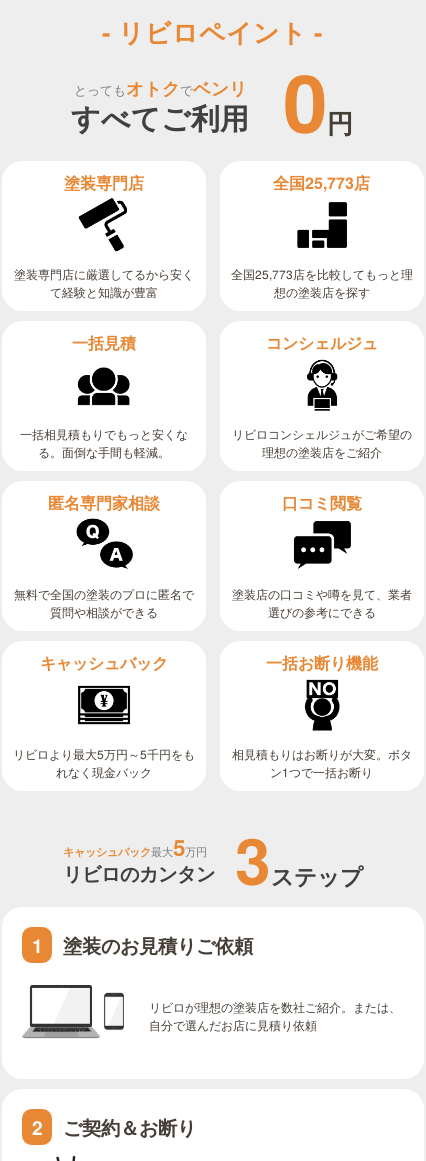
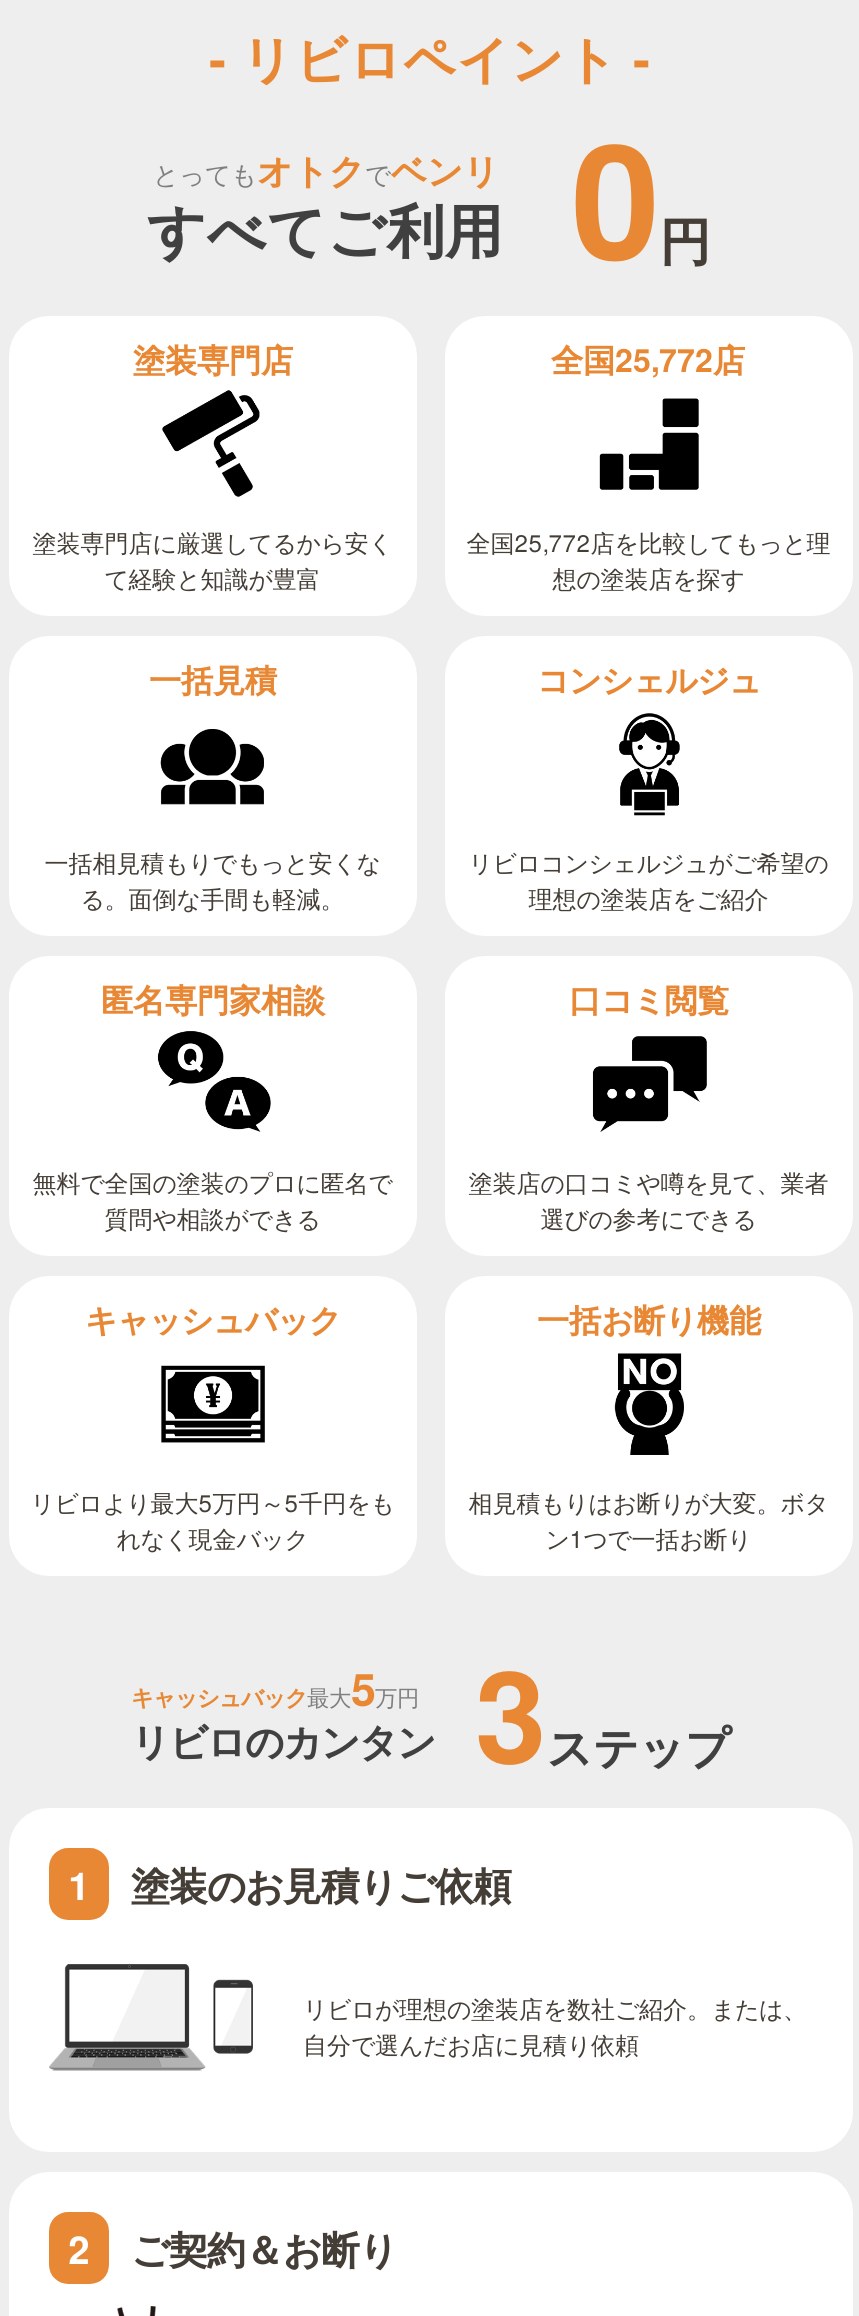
[273,171,370,194] 全国25,773店 -> [552,336,746,382] 全国25,772店
[231,265,413,282] 全国25,773店を比較してもっと理 -> [467,524,831,558] 全国25,772店を比較してもっと理

